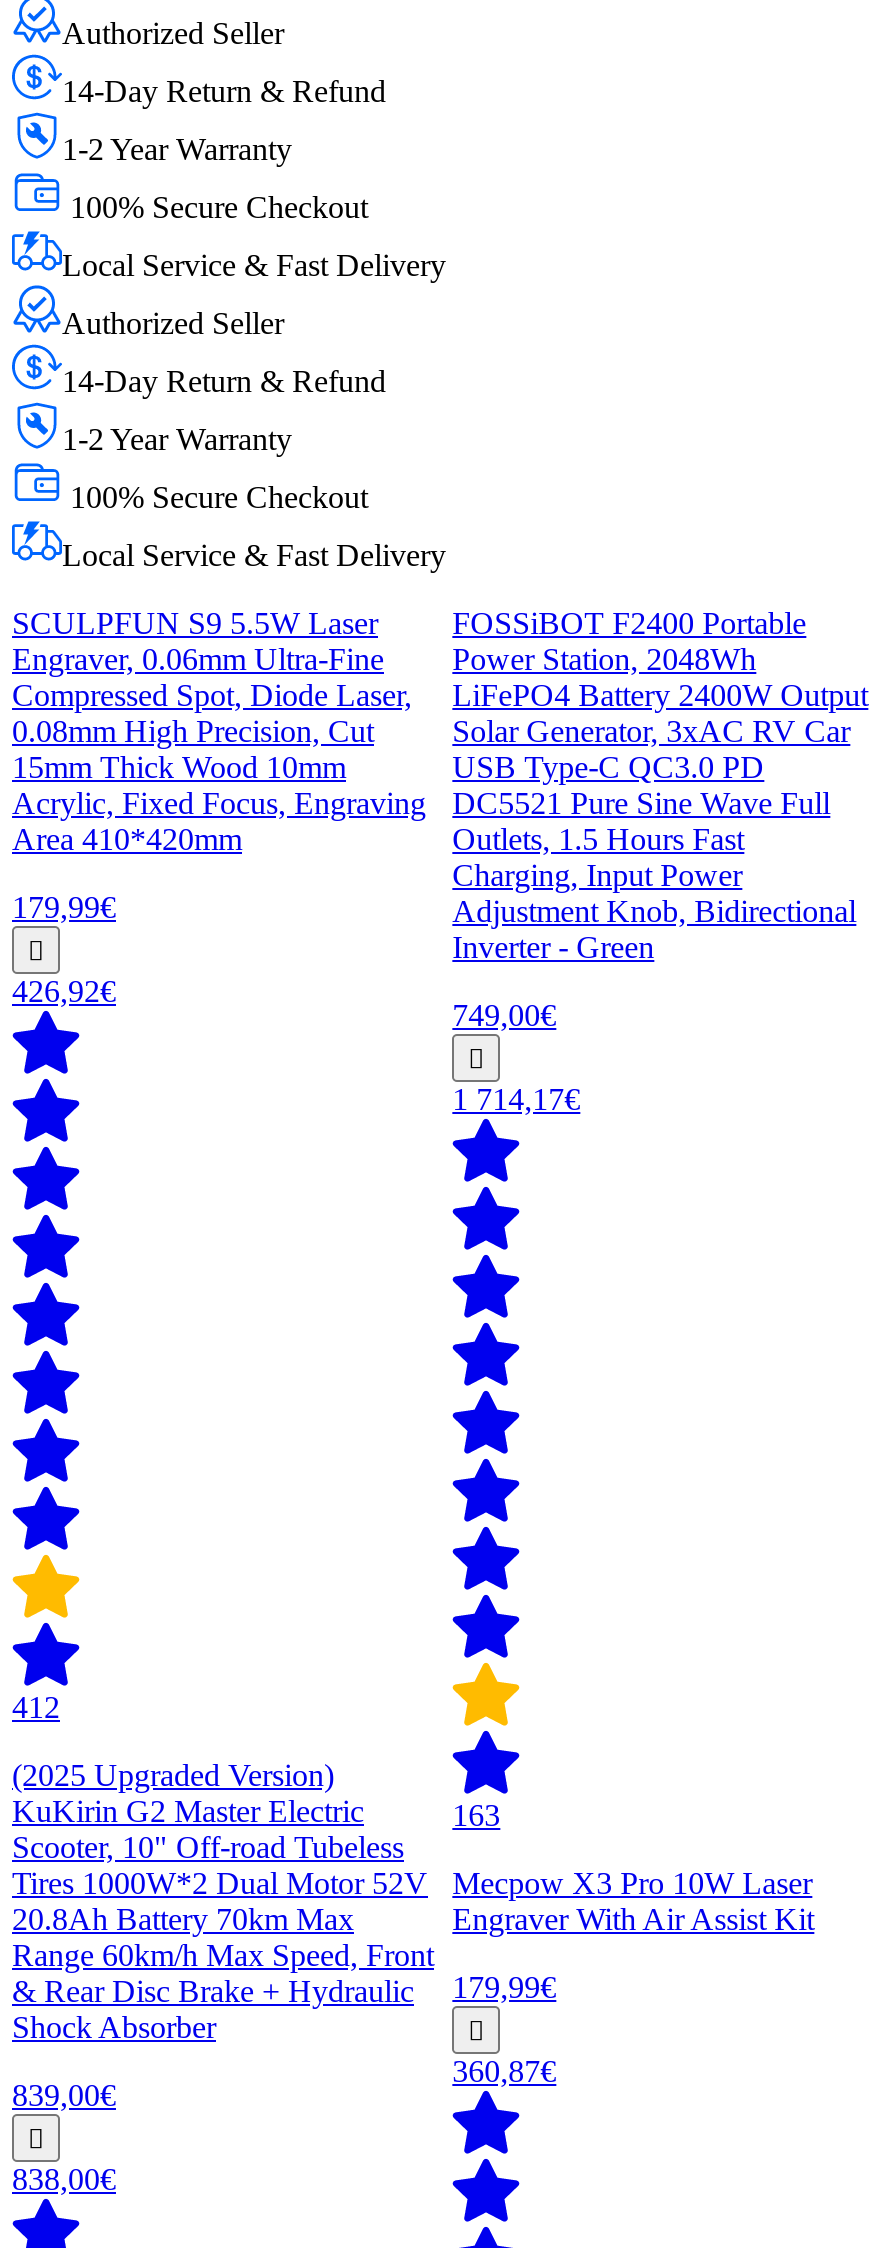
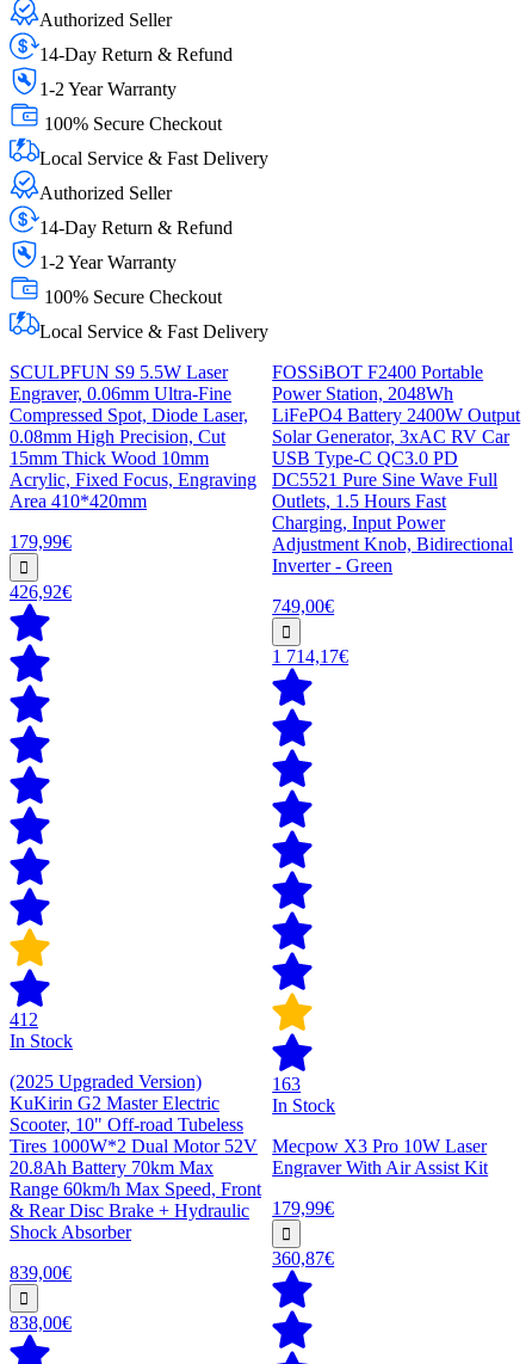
none -> [10,1031,73,1051] In Stock
none -> [272,1095,335,1115] In Stock

